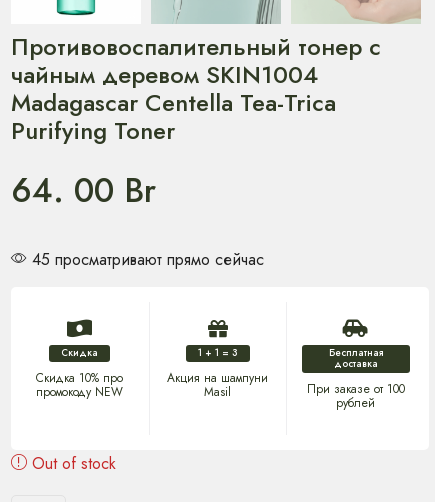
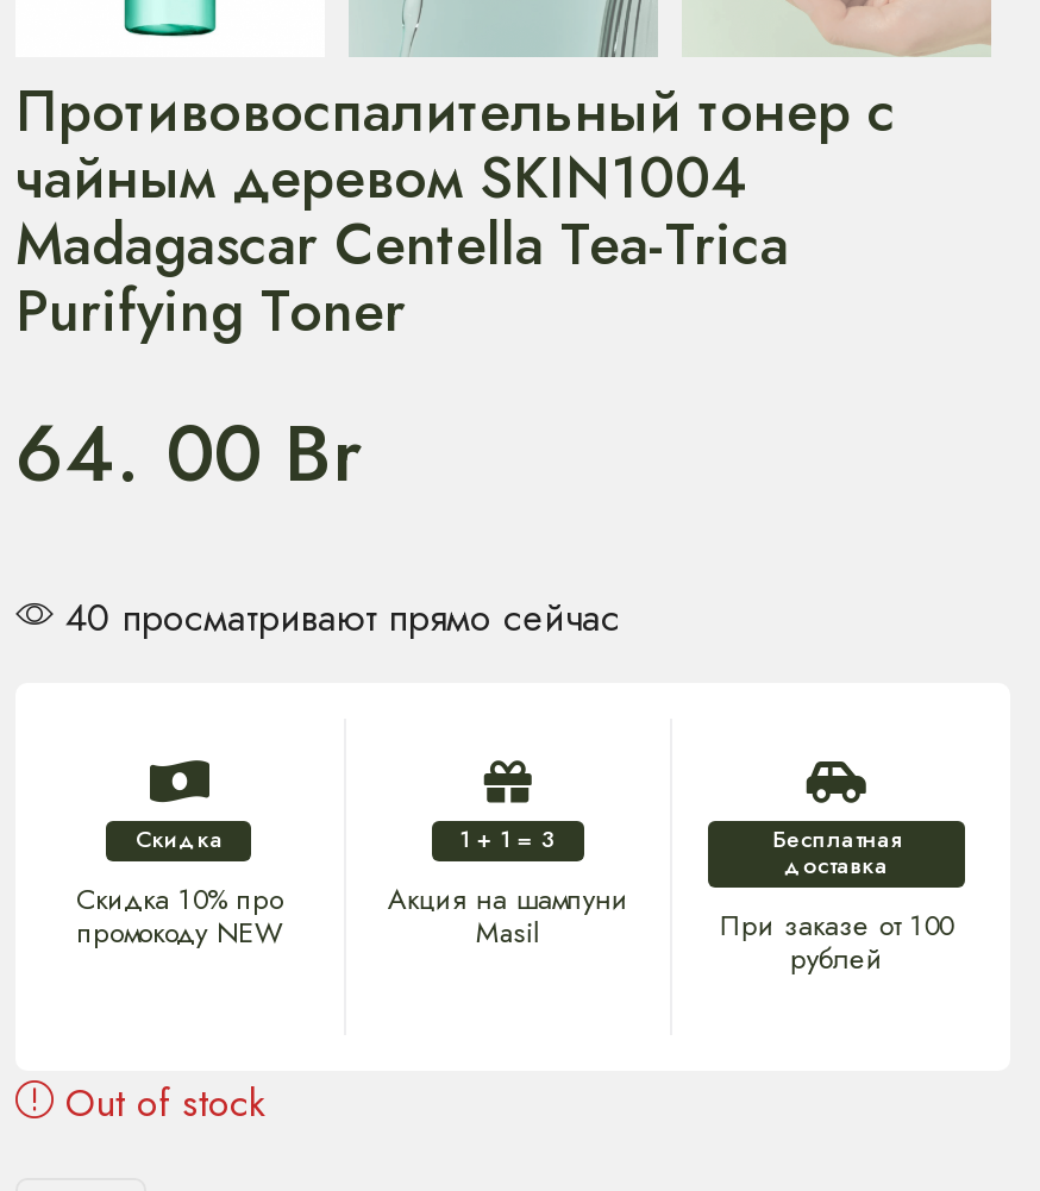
[27,248,264,271] 45 просматривают прямо сейчас -> [54,590,620,645] 40 просматривают прямо сейчас

